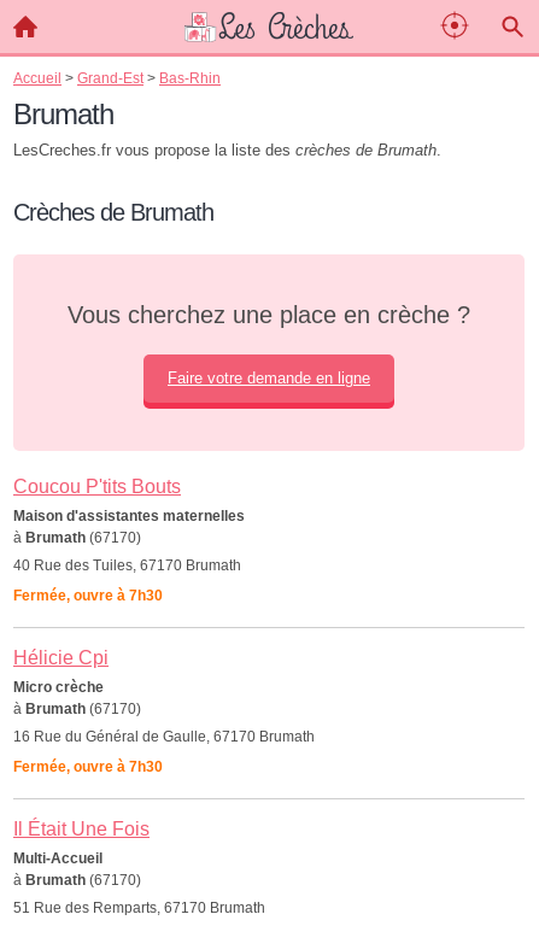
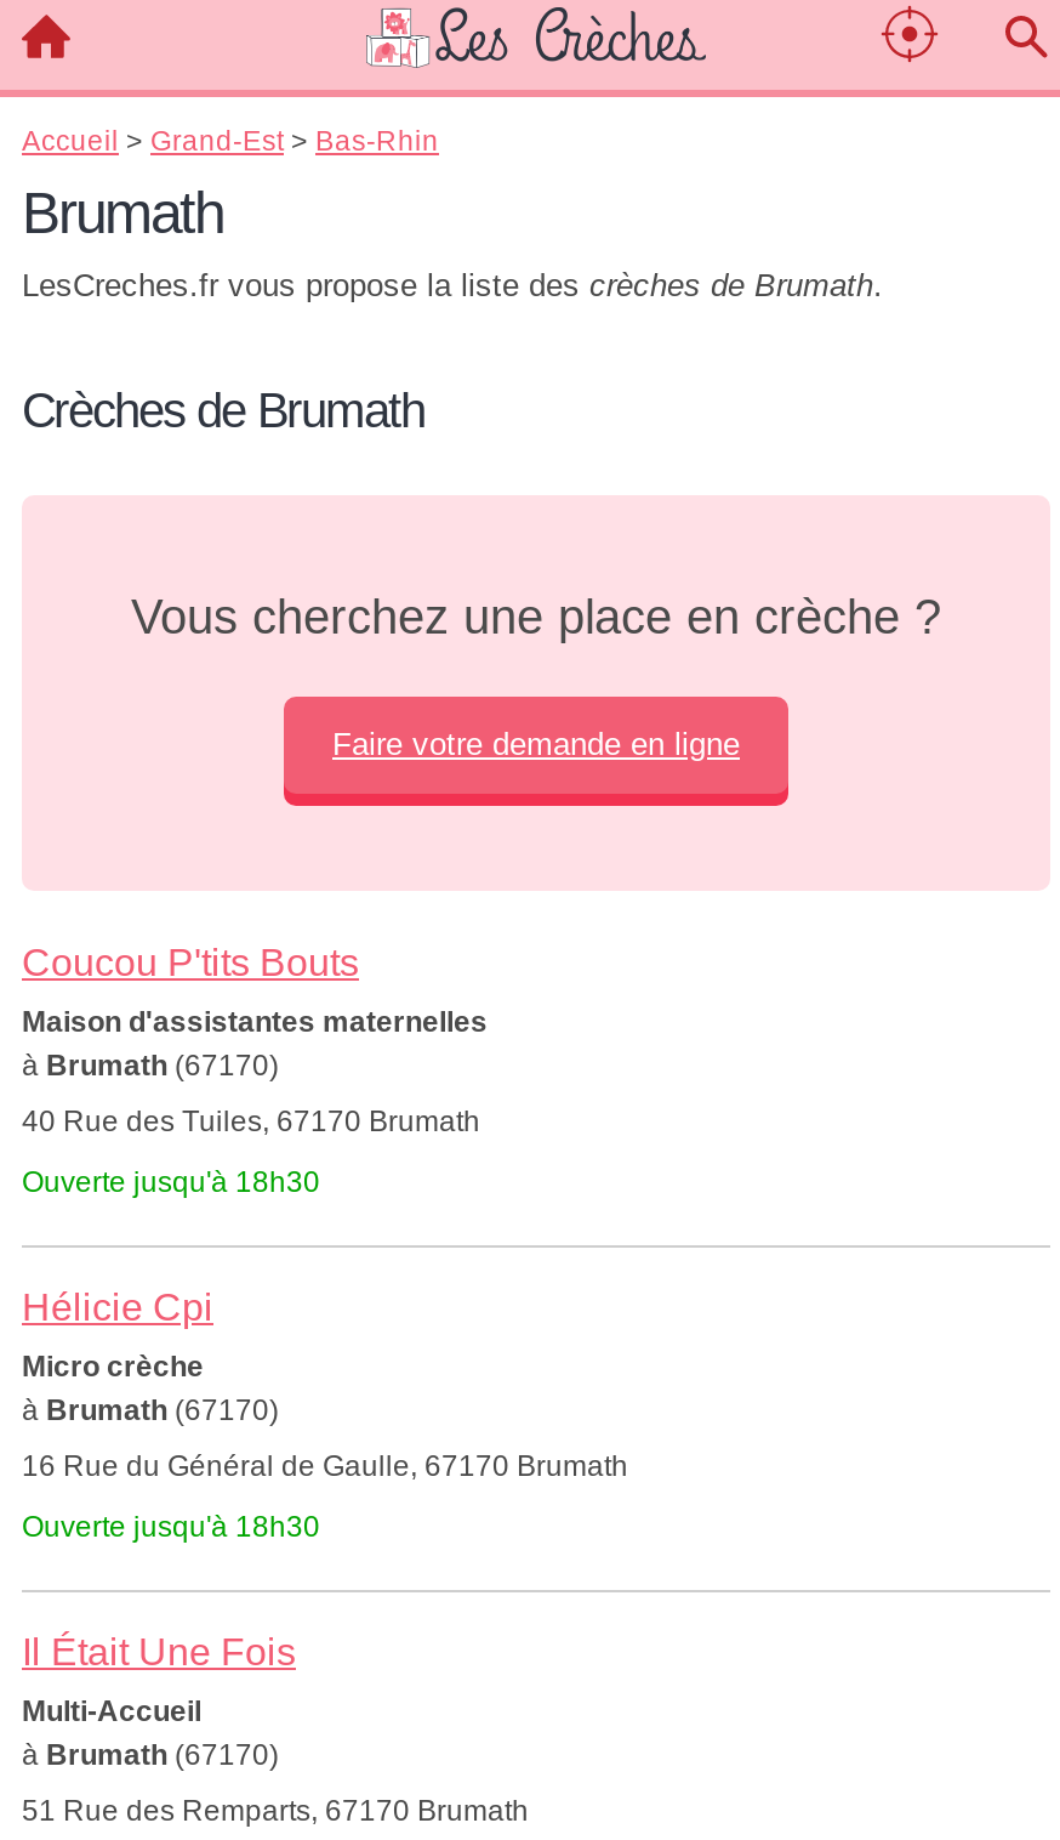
[13,587,163,604] Fermée, ouvre à 7h30 -> [22,1165,320,1199] Ouverte jusqu'à 18h30
[13,758,163,775] Fermée, ouvre à 7h30 -> [22,1510,320,1544] Ouverte jusqu'à 18h30

